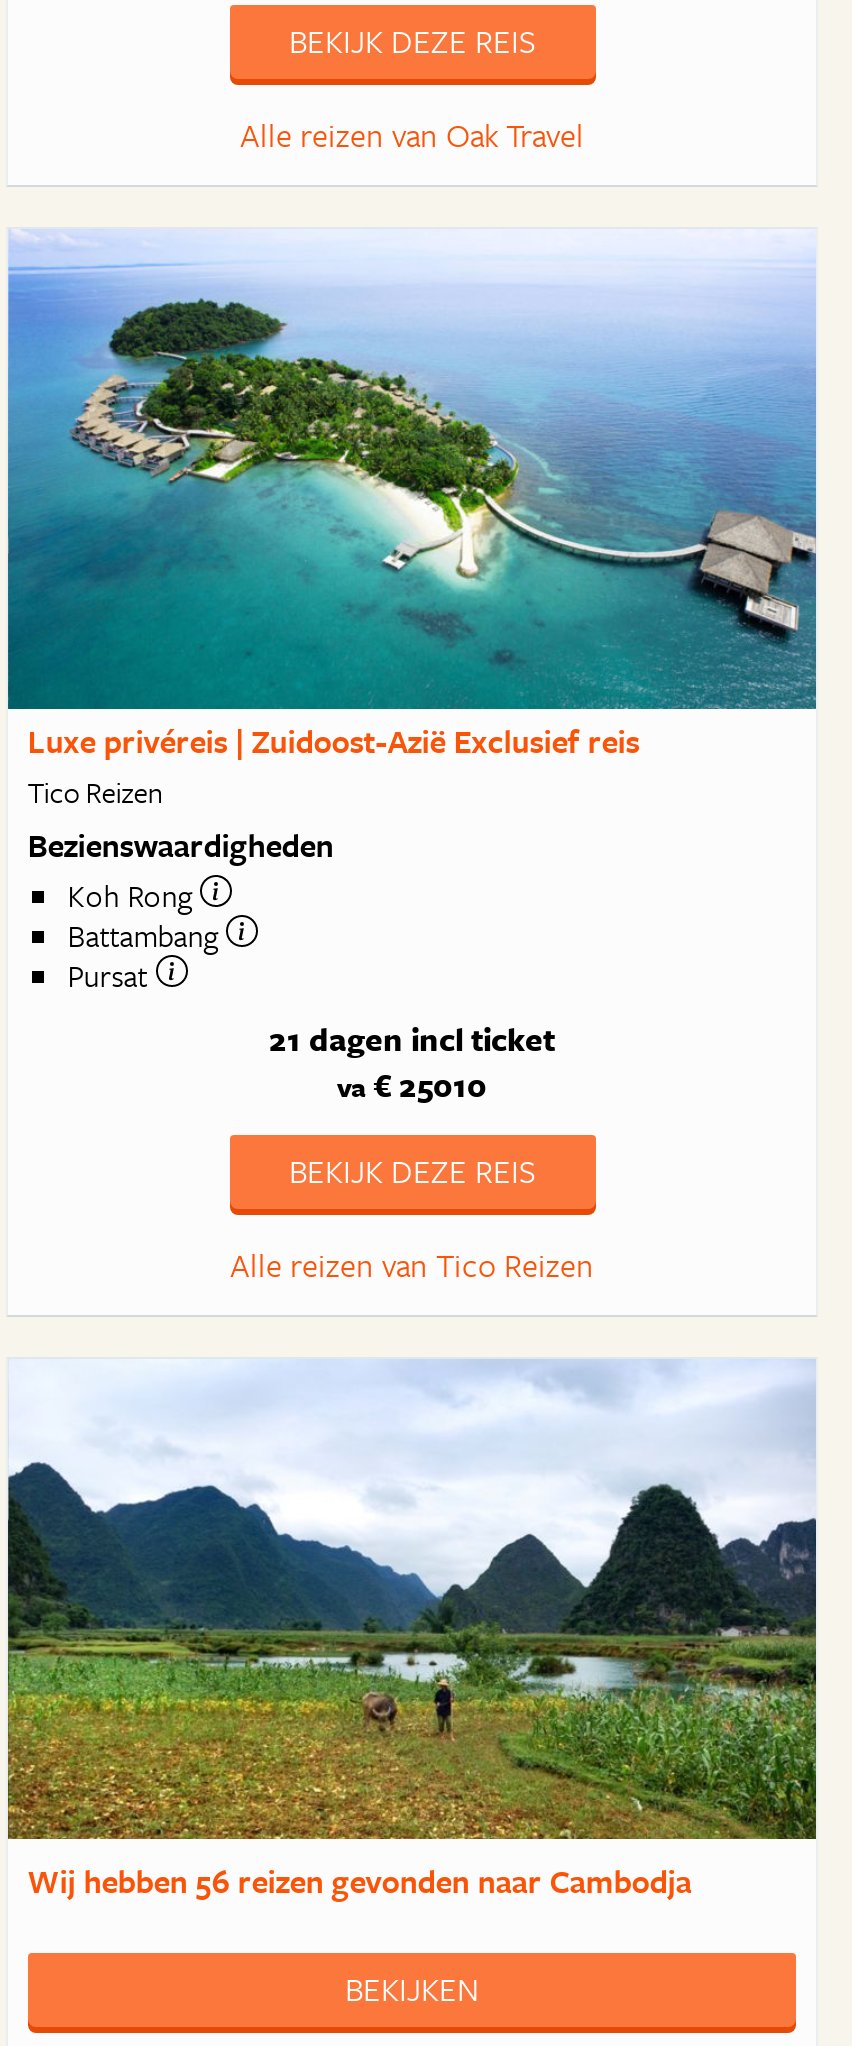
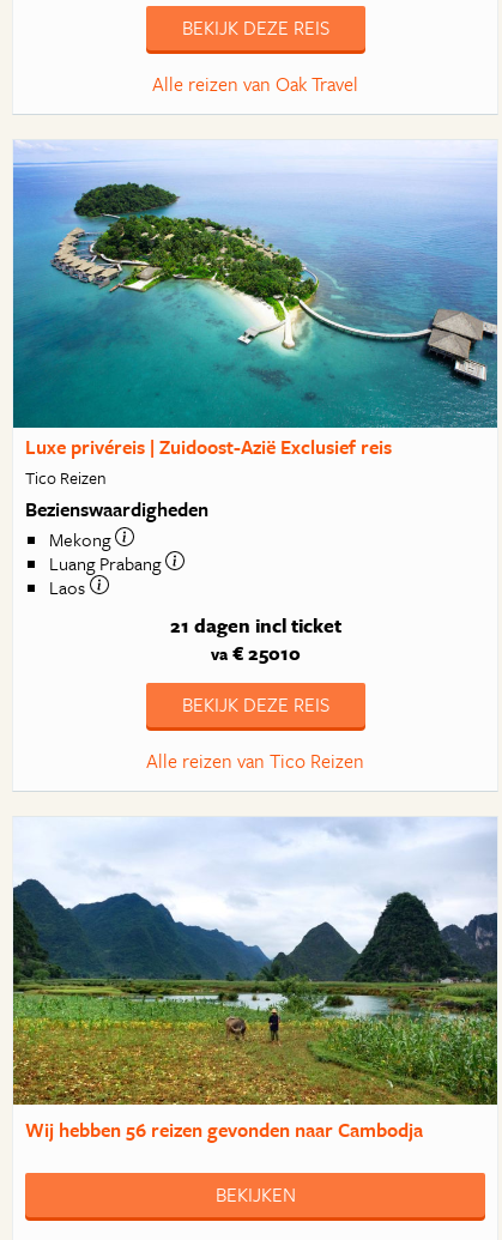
[68,874,226,998] Koh Rong | Battambang | Pursat -> [49,526,165,601] Mekong | Luang Prabang | Laos

